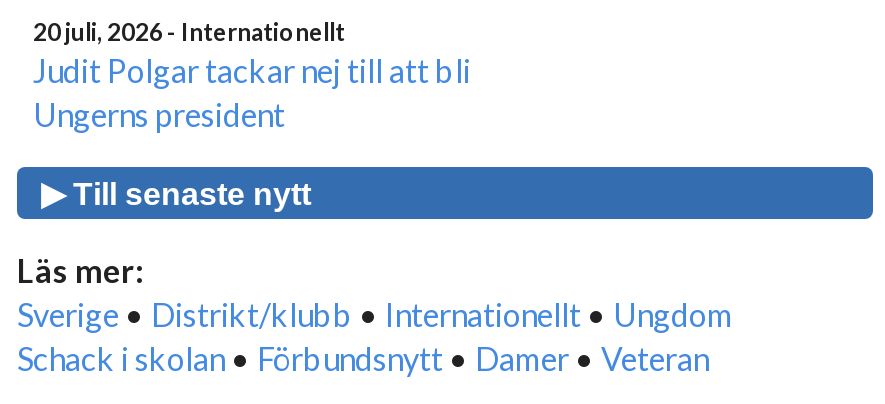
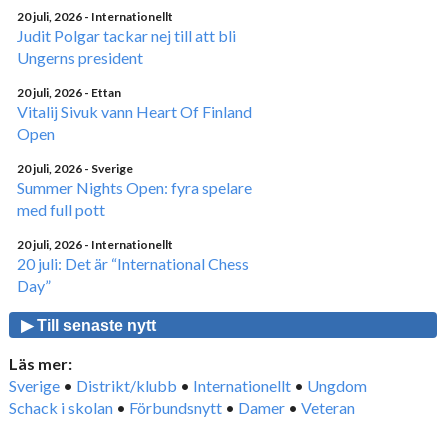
none -> [17,85,252,295] 20 juli, 2026 - Ettan | Vitalij Sivuk vann Heart Of Finland | Open | 20 juli, 2026 - Sverige | Summer Nights Open: fyra spelare | med full pott | 20 juli, 2026 - Internationellt | 20 juli: Det är “International Chess | Day”

